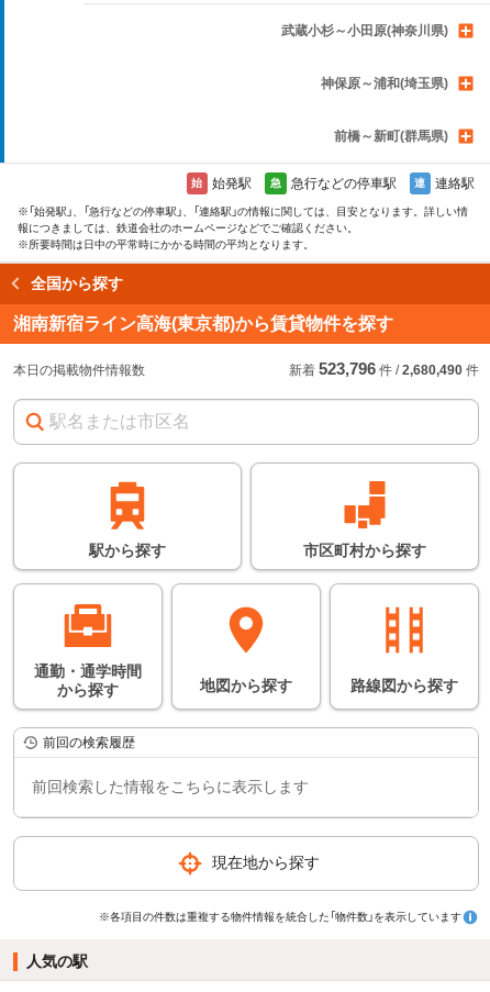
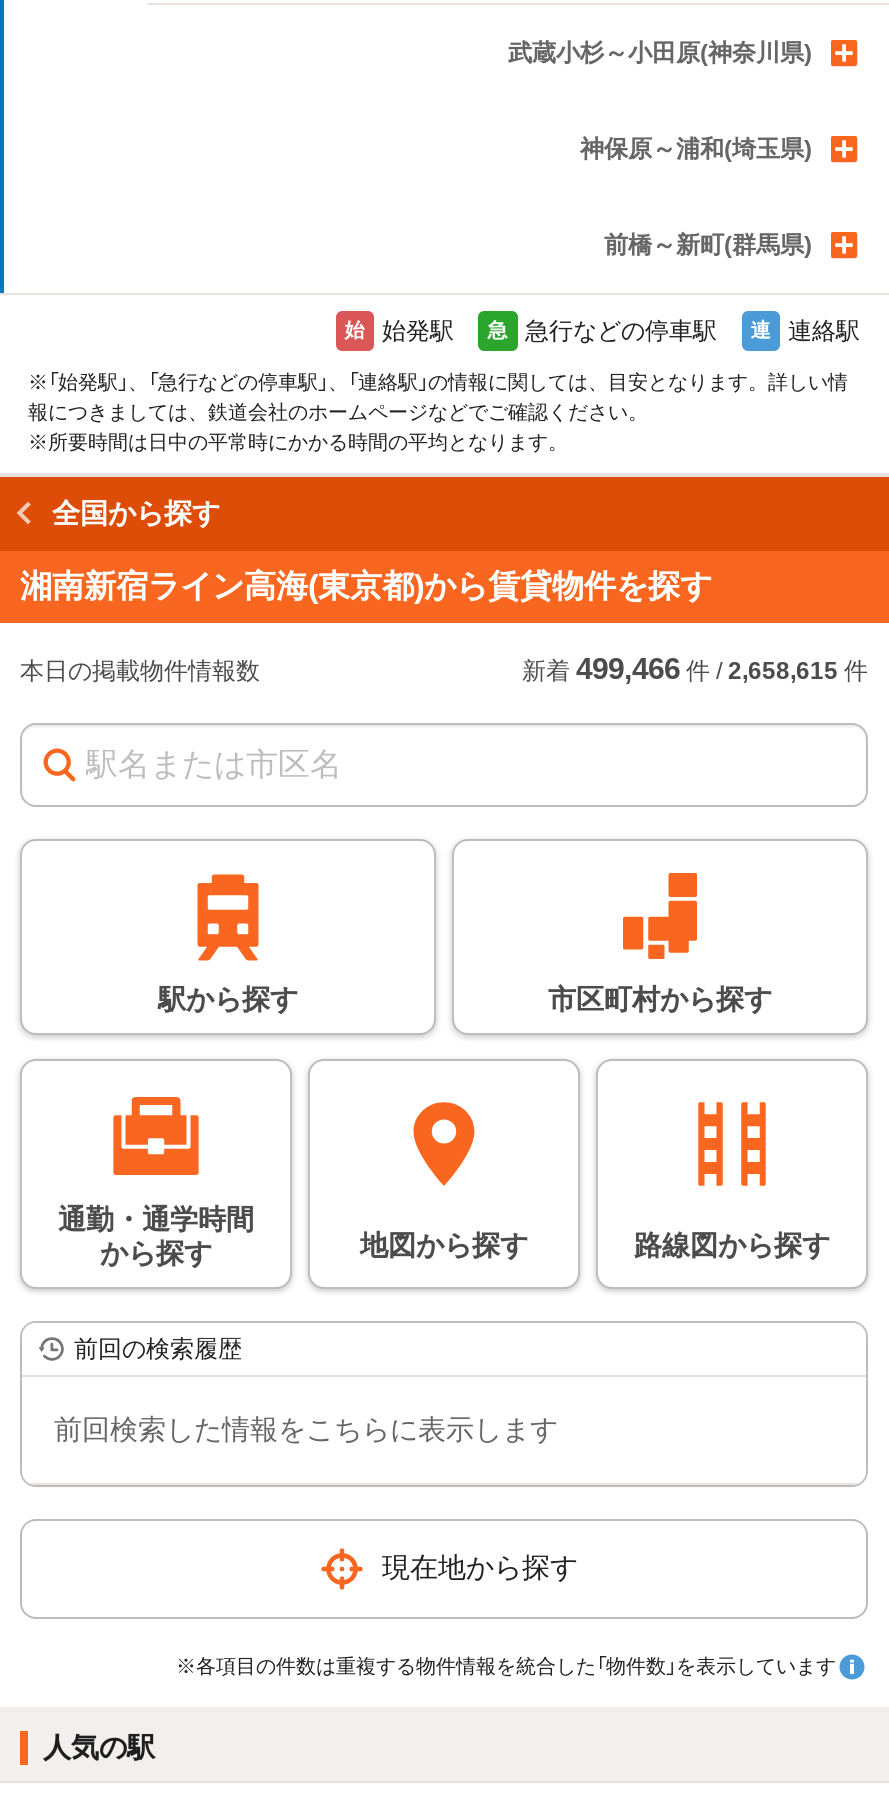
[289,359,479,377] 新着523,796件/ 2,680,490件 -> [522,650,868,684] 新着499,466件/ 2,658,615件

